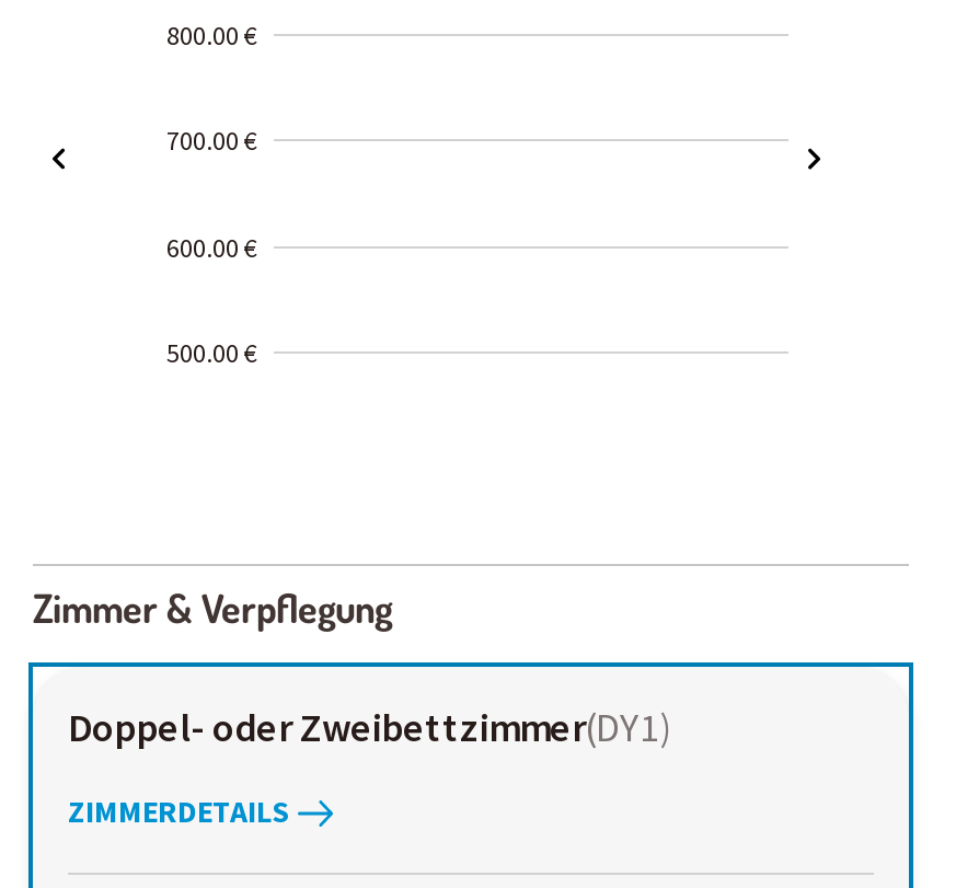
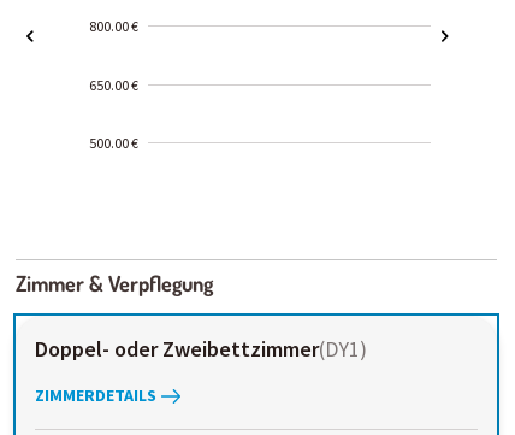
[166,124,256,263] 700.00 € | 600.00 € -> [89,76,138,94] 650.00 €

